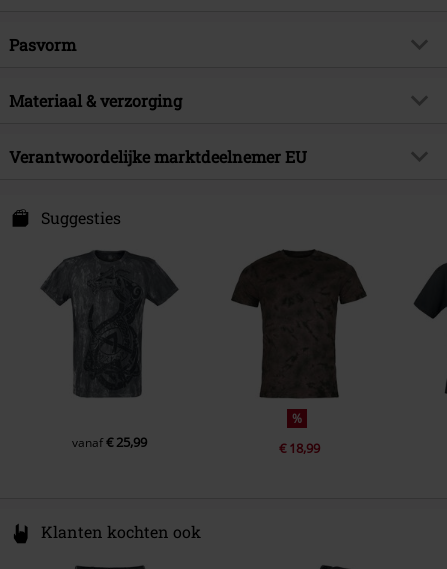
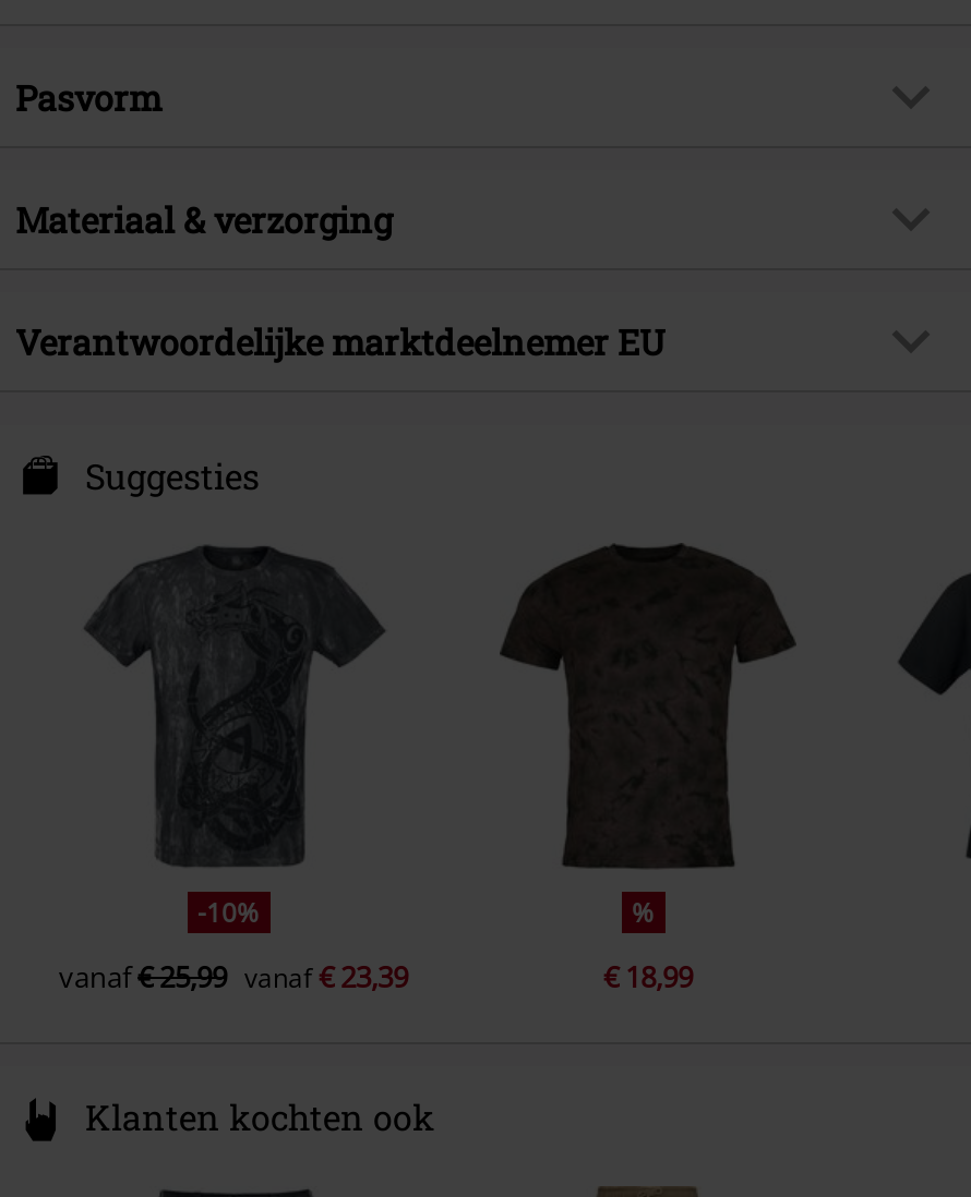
[71,433,146,451] vanaf€ 25,99 -> [59,895,408,997] -10% | vanaf€ 25,99 vanaf€ 23,39

